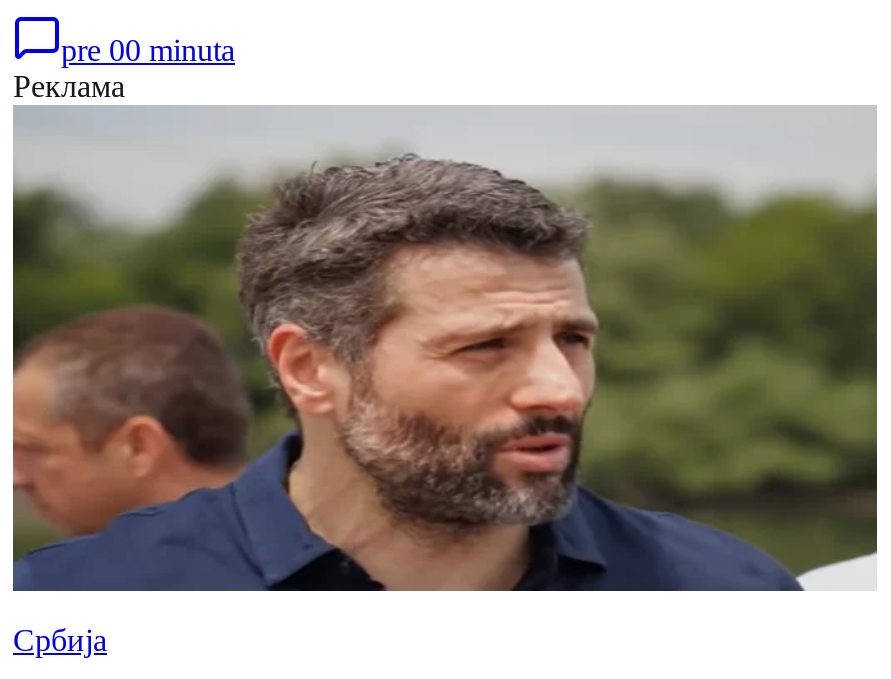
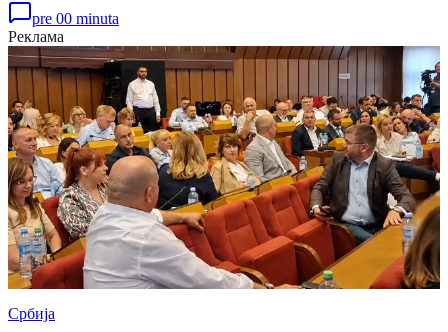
[11,105,879,593] [image] -> [7,45,441,290] [image]

